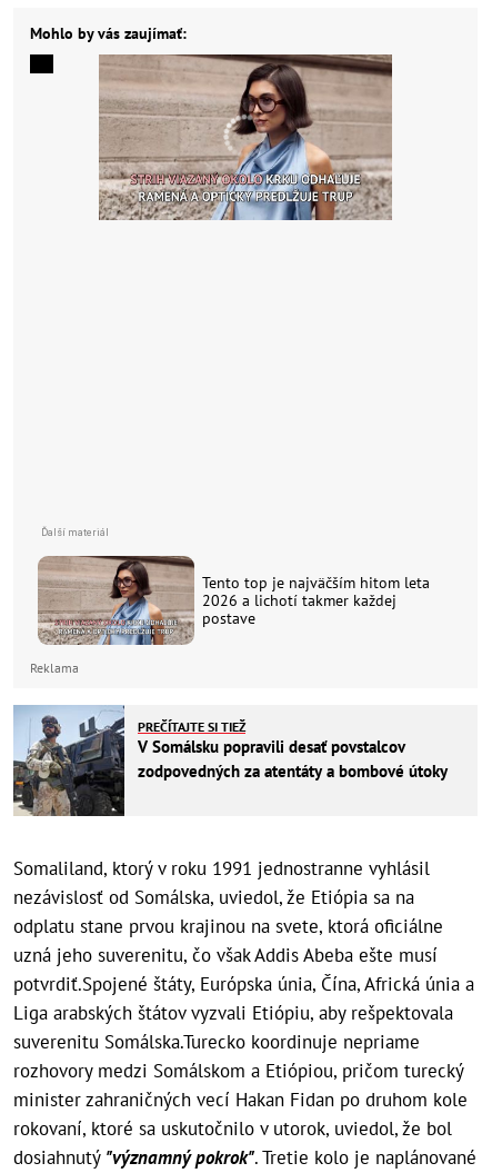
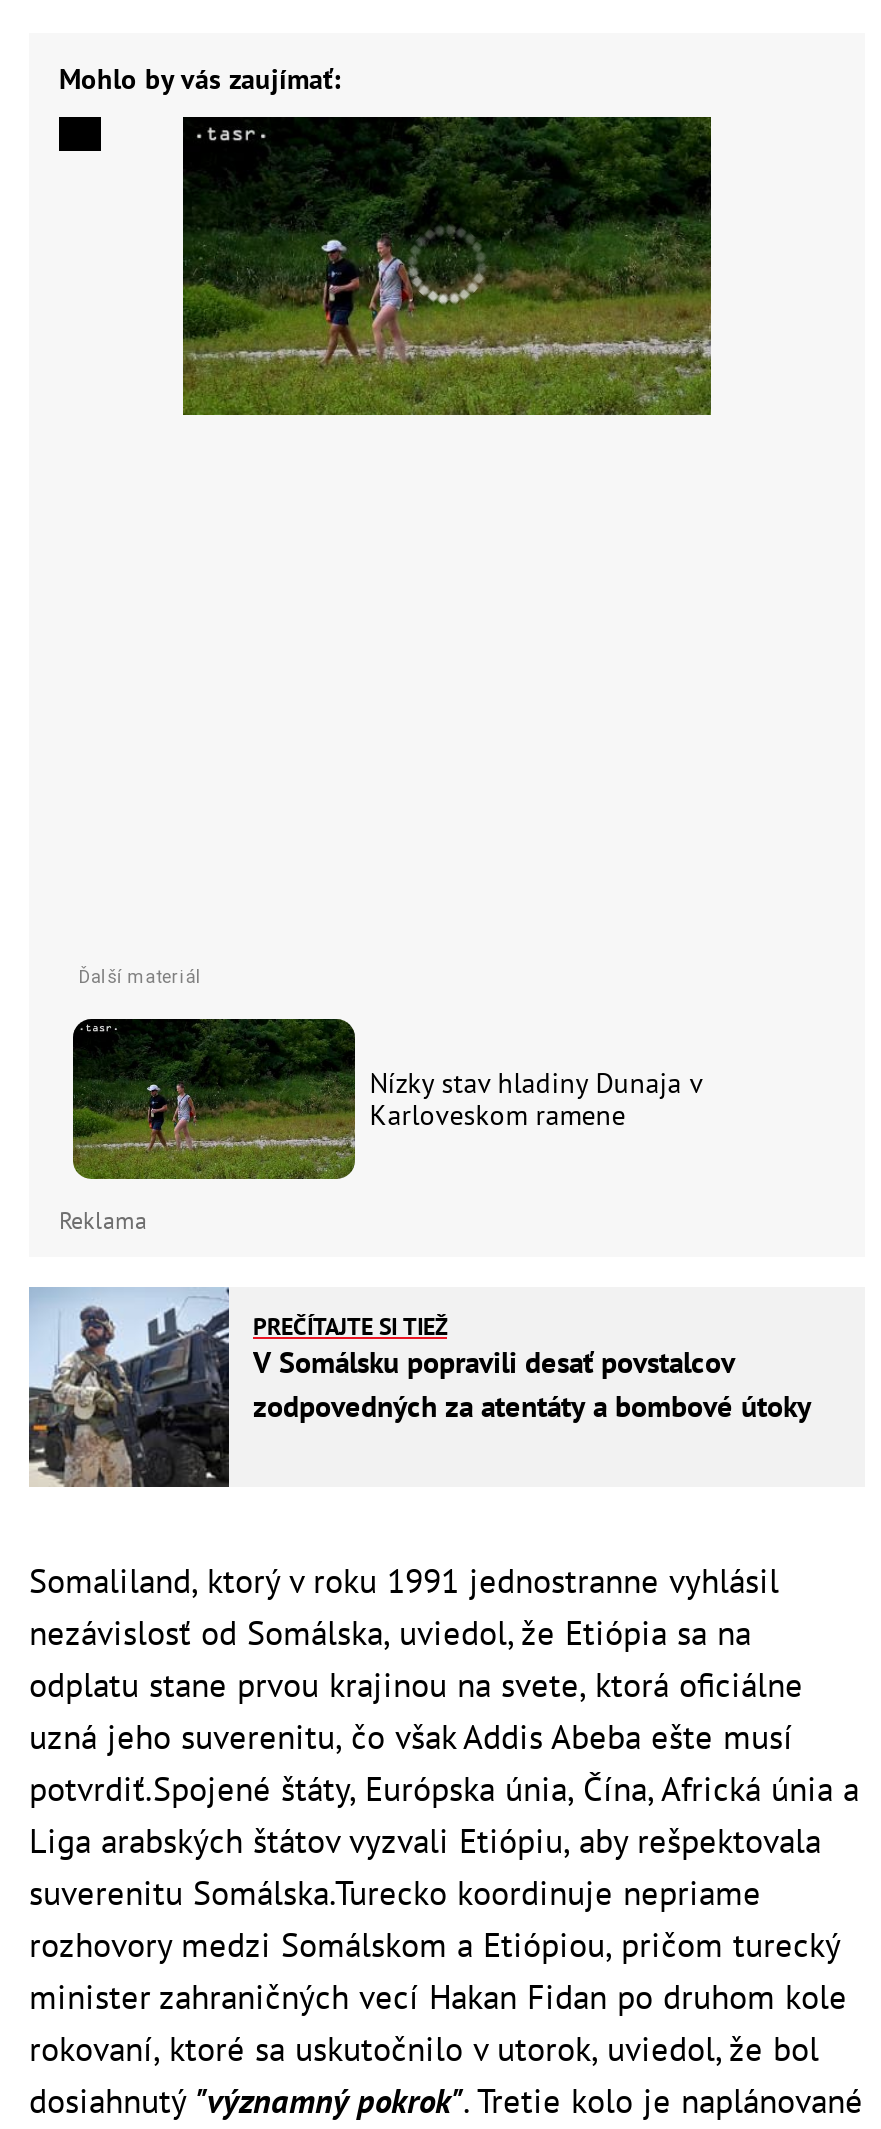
[98,53,393,221] [image] -> [181,115,711,417] [image]
[38,555,430,646] [image] | Tento top je najväčším hitom leta | 2026 a lichotí takmer každej | postave -> [71,1017,701,1181] [image] | Nízky stav hladiny Dunaja v | Karloveskom ramene

